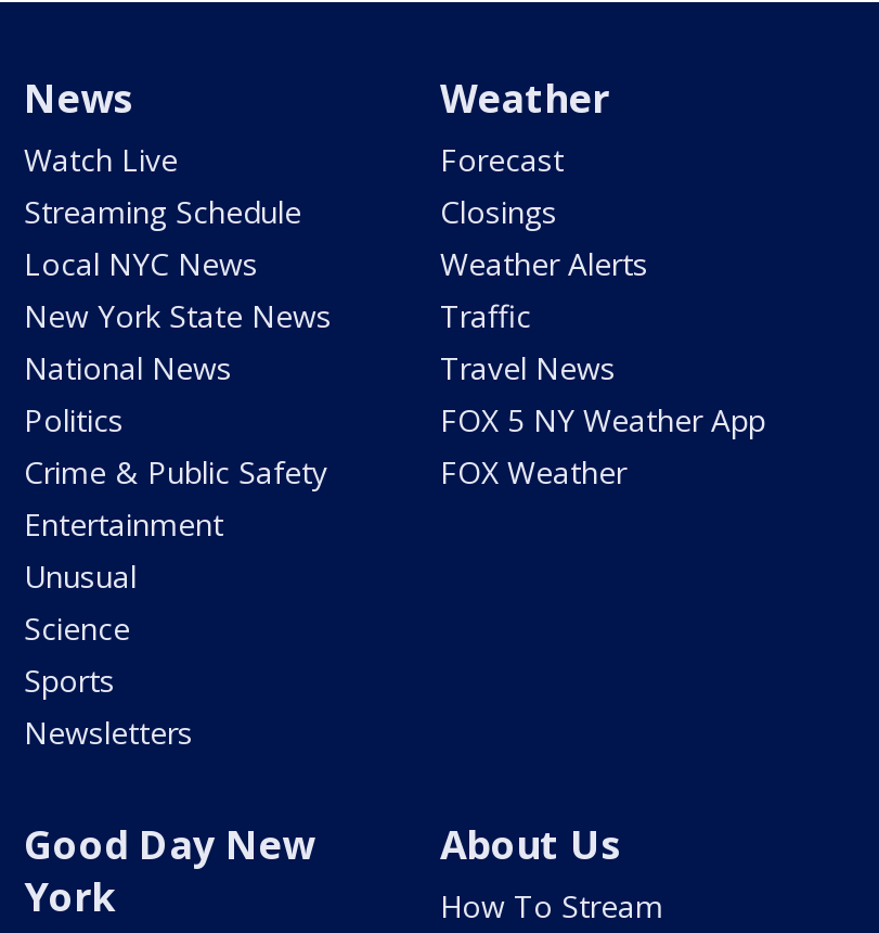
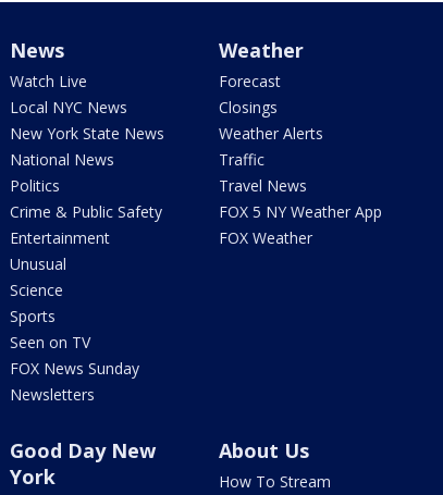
[24,191,301,233] Streaming Schedule -> none
moved [24,243,332,701] -> [10,97,164,327]: Local NYC News | New York State News | National News | ... | Science | Sports
none -> [10,332,139,379] Seen on TV | FOX News Sunday

